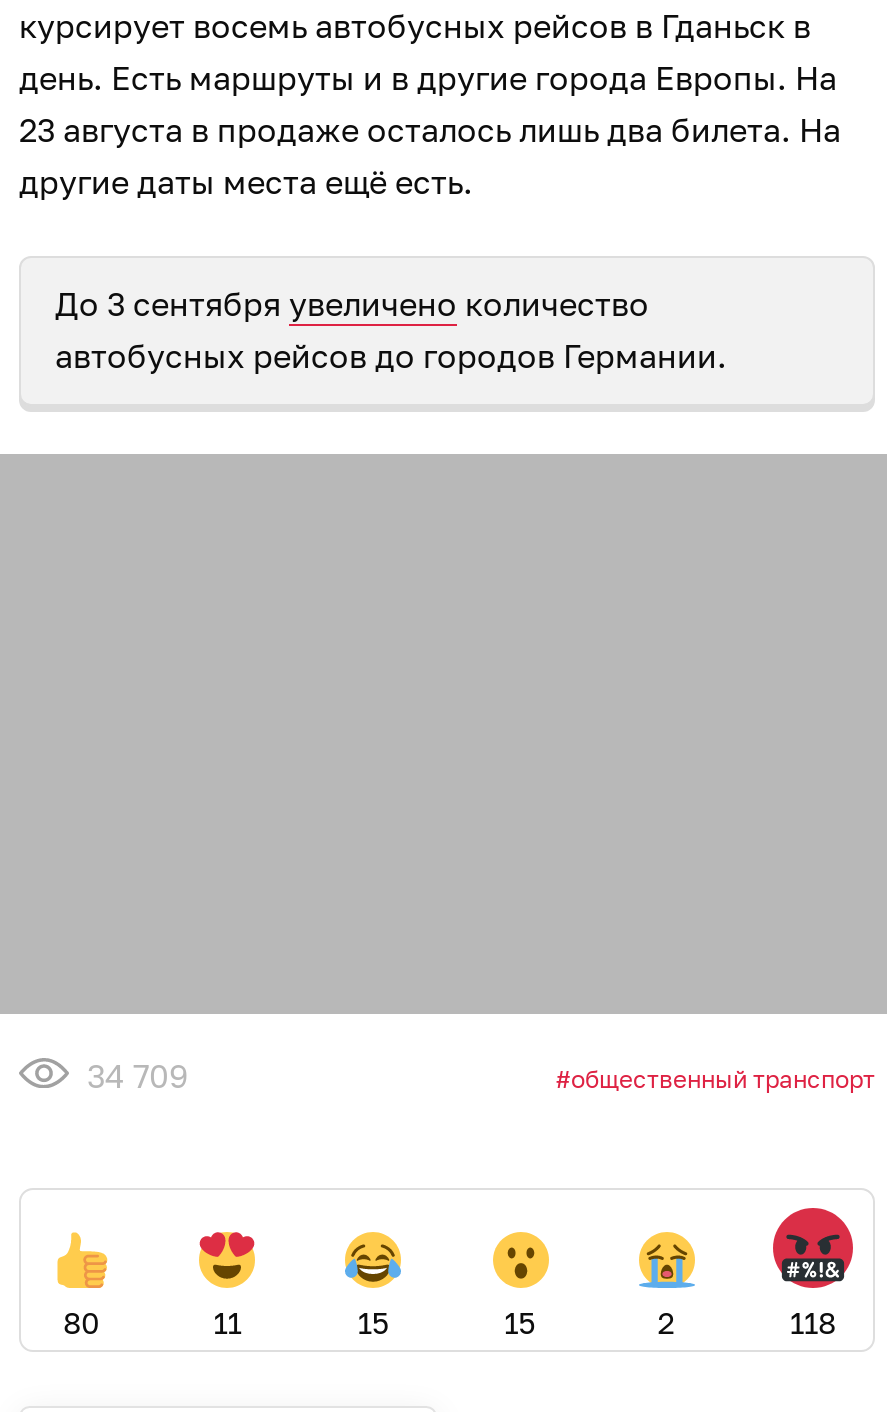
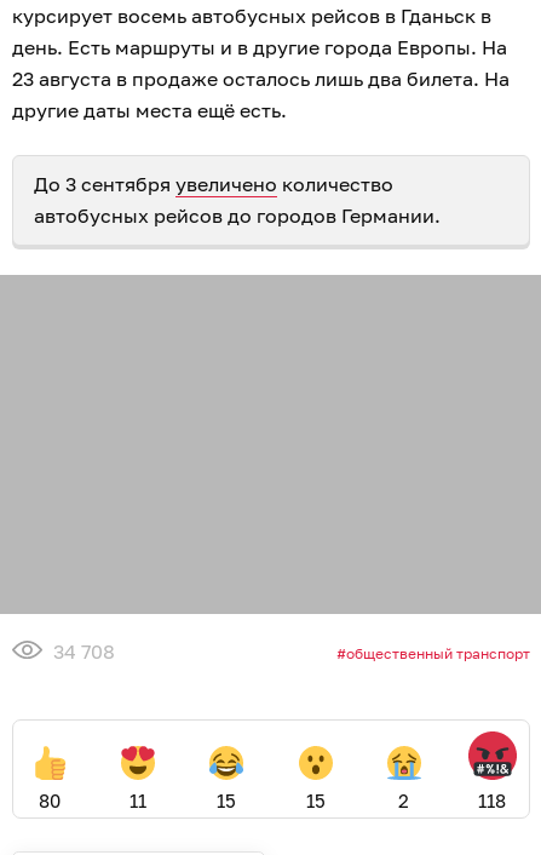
[79,1056,189,1096] 34 709 -> [48,640,115,664] 34 708

